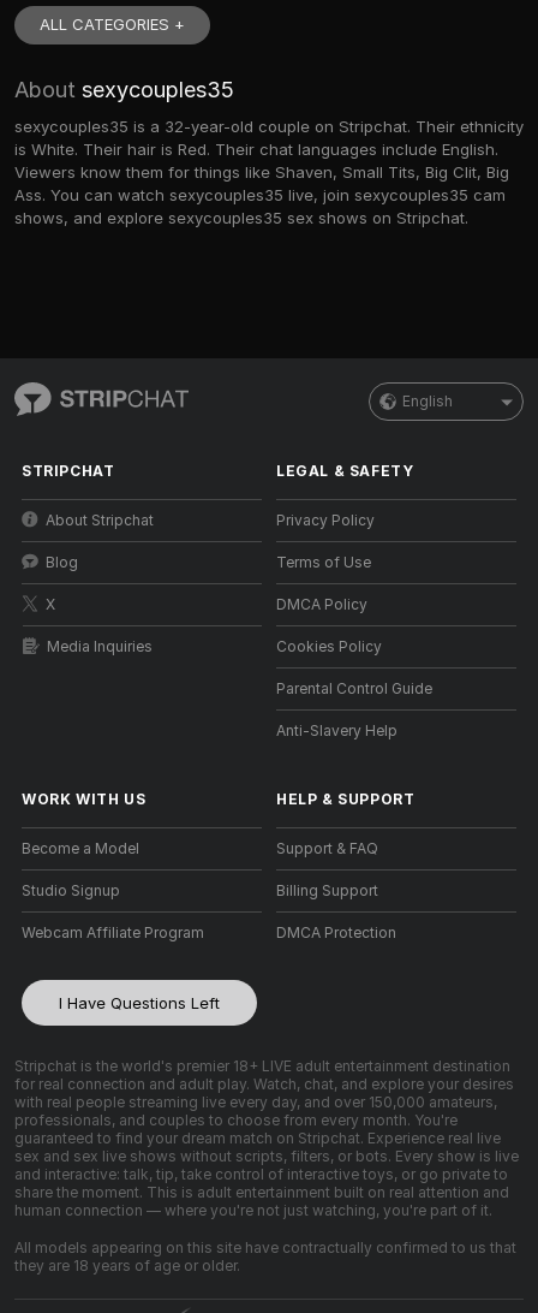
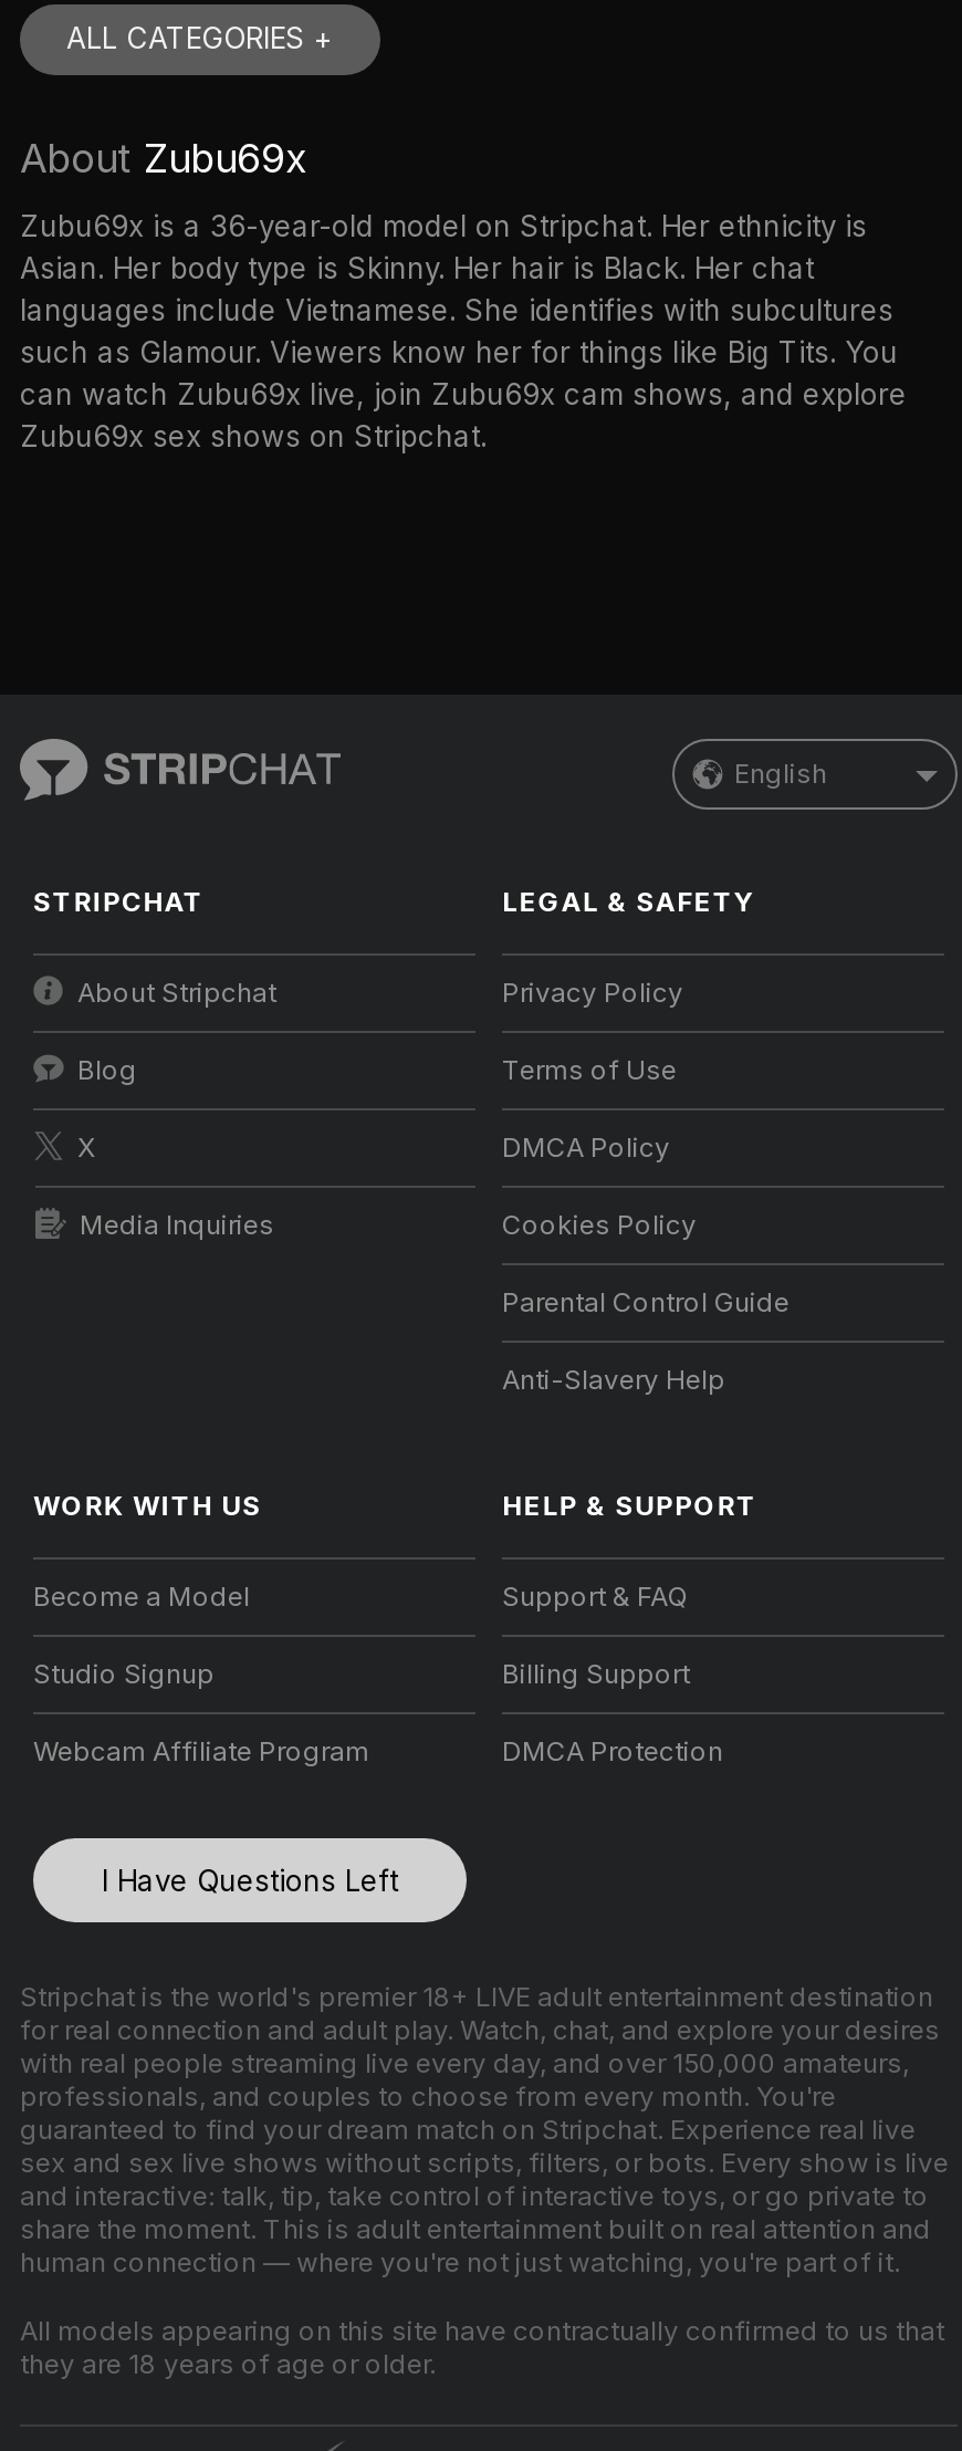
[14,77,234,103] About sexycouples35 -> [20,136,307,182] About Zubu69x
[14,117,524,228] sexycouples35 is a 32-year-old couple on Stripchat. Their ethnicity | is White. Their hair is Red. Their chat languages include English. | Viewers know them for things like Shaven, Small Tits, Big Clit, Big | Ass. You can watch sexycouples35 live, join sexycouples35 cam | shows, and explore sexycouples35 sex shows on Stripchat. -> [20,209,907,454] Zubu69x is a 36-year-old model on Stripchat. Her ethnicity is | Asian. Her body type is Skinny. Her hair is Black. Her chat | languages include Vietnamese. She identifies with subcultures | such as Glamour. Viewers know her for things like Big Tits. You | can watch Zubu69x live, join Zubu69x cam shows, and explore | Zubu69x sex shows on Stripchat.

